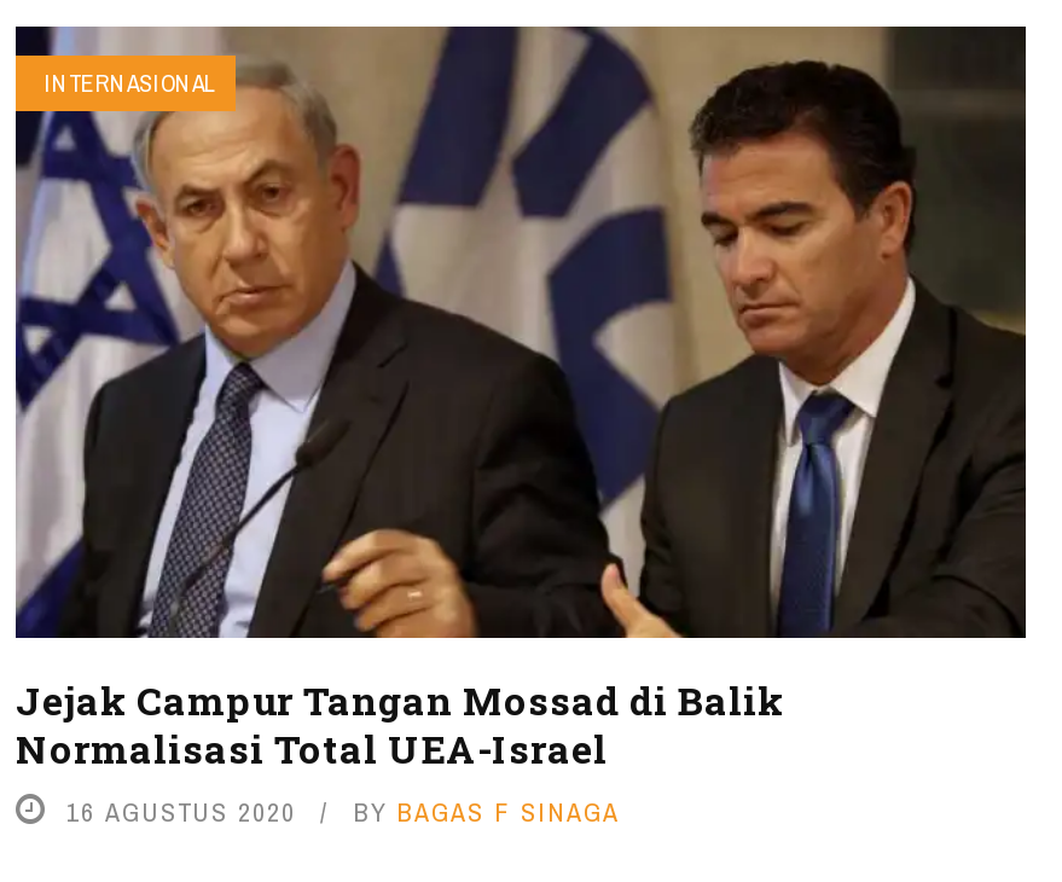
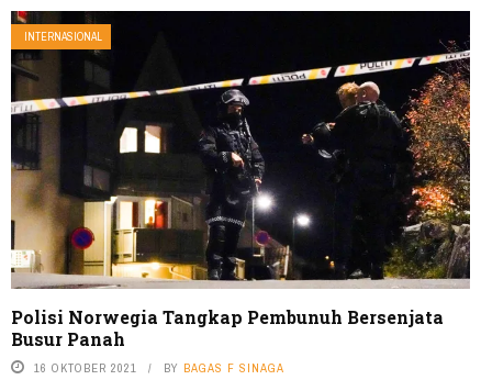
[13,24,1028,830] [image] | Jejak Campur Tangan Mossad di Balik | Normalisasi Total UEA-Israel | 16 AGUSTUS 2020 -> [10,10,471,376] [image] | Polisi Norwegia Tangkap Pembunuh Bersenjata | Busur Panah | 16 OKTOBER 2021

